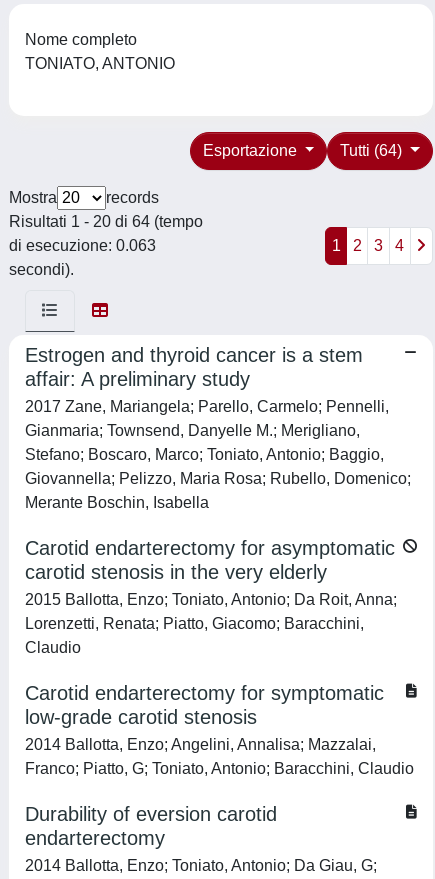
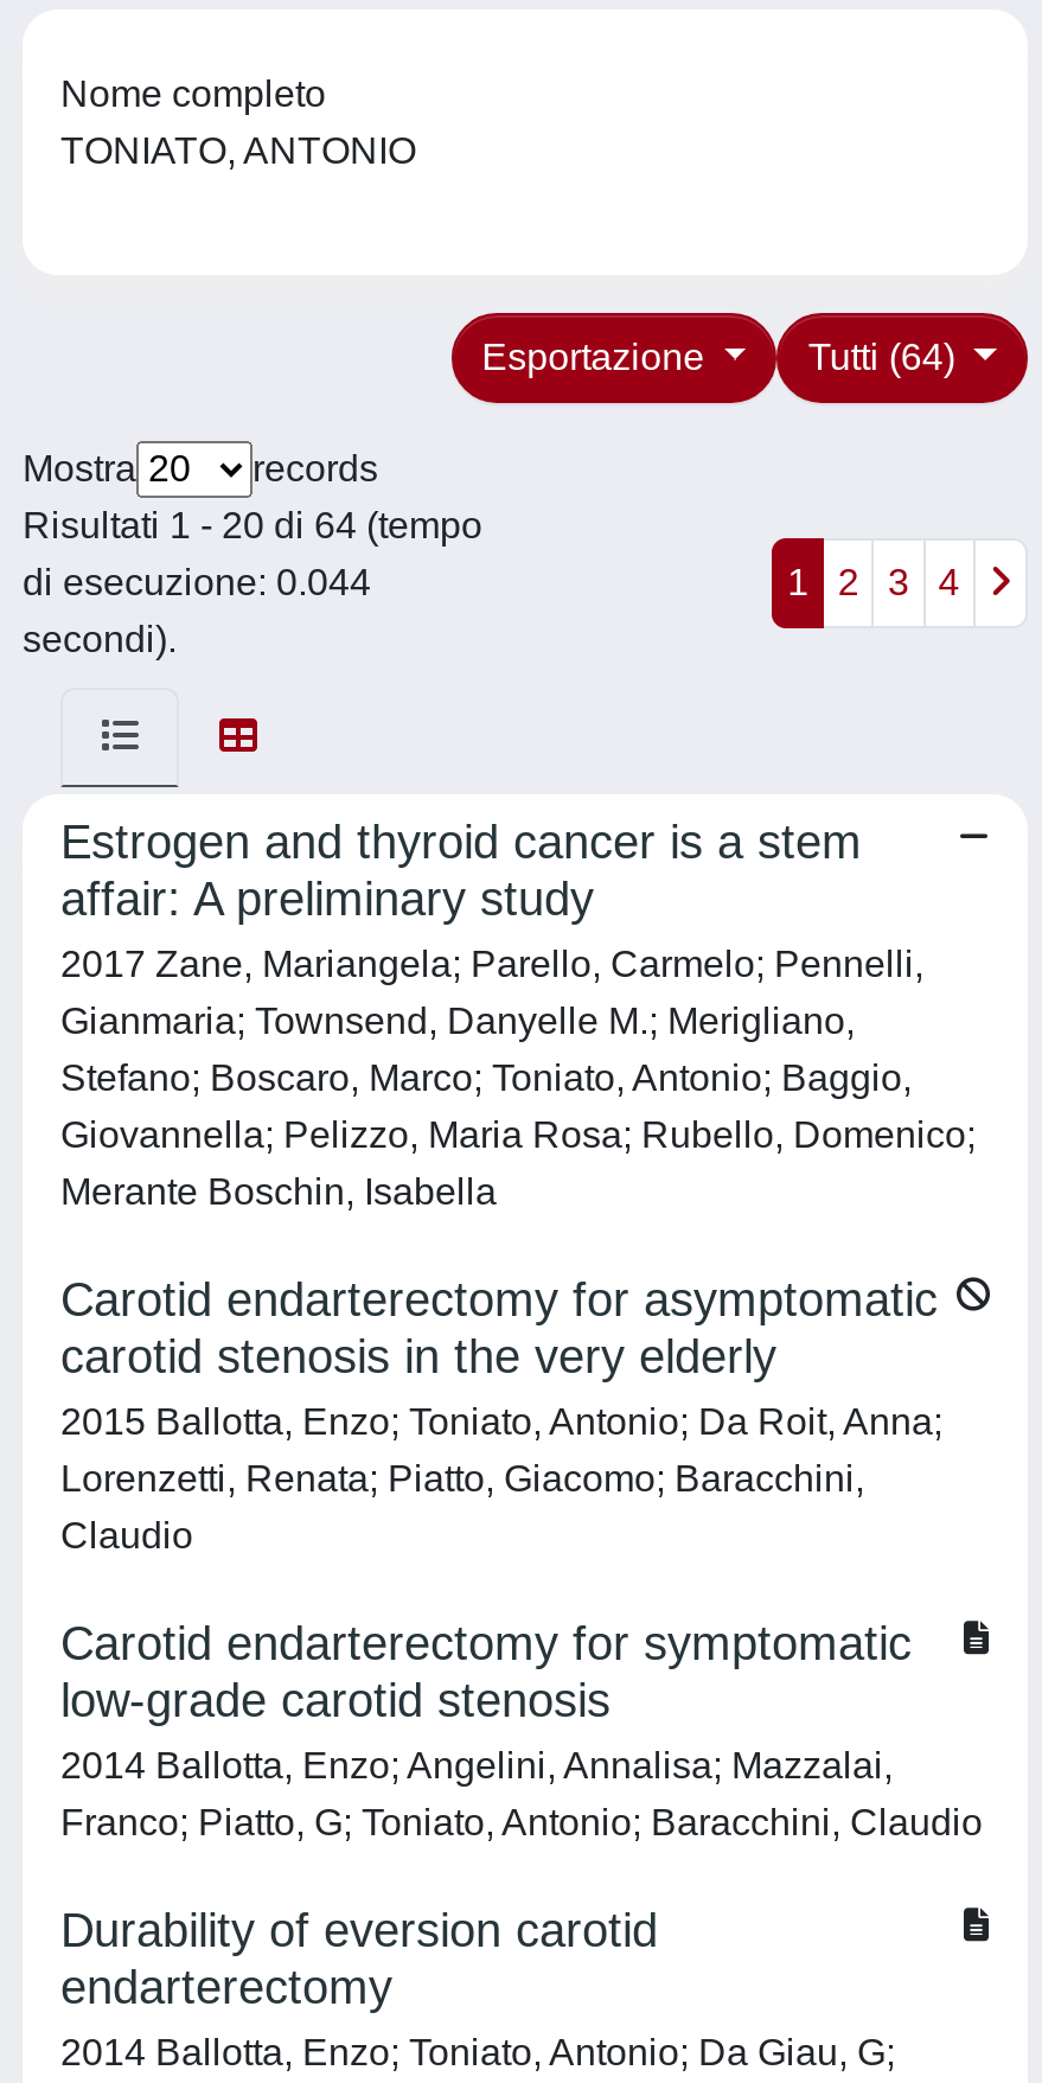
[9,237,156,254] di esecuzione: 0.063 -> [23,562,371,602] di esecuzione: 0.044

